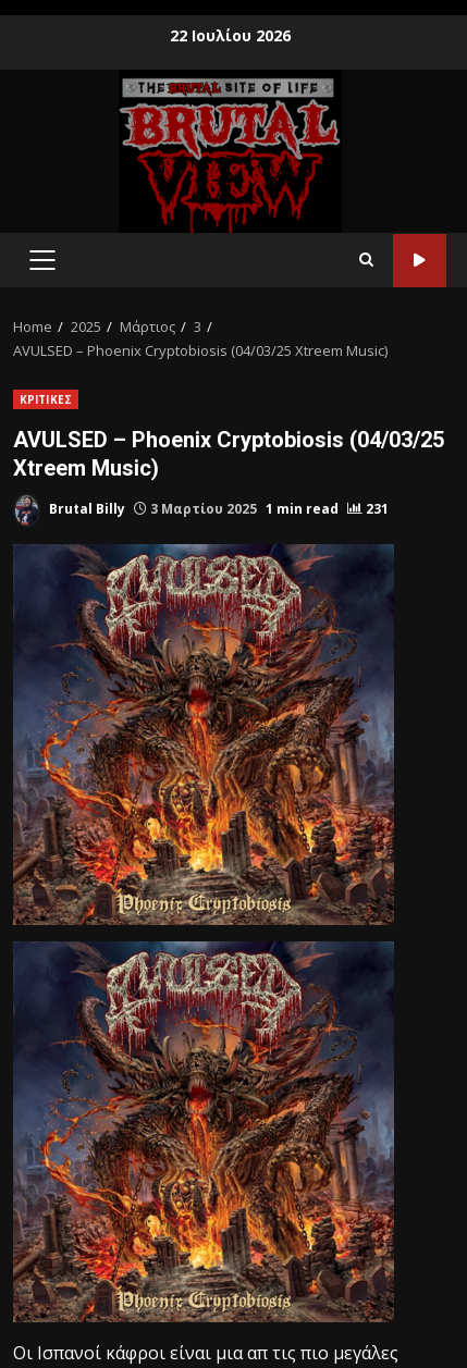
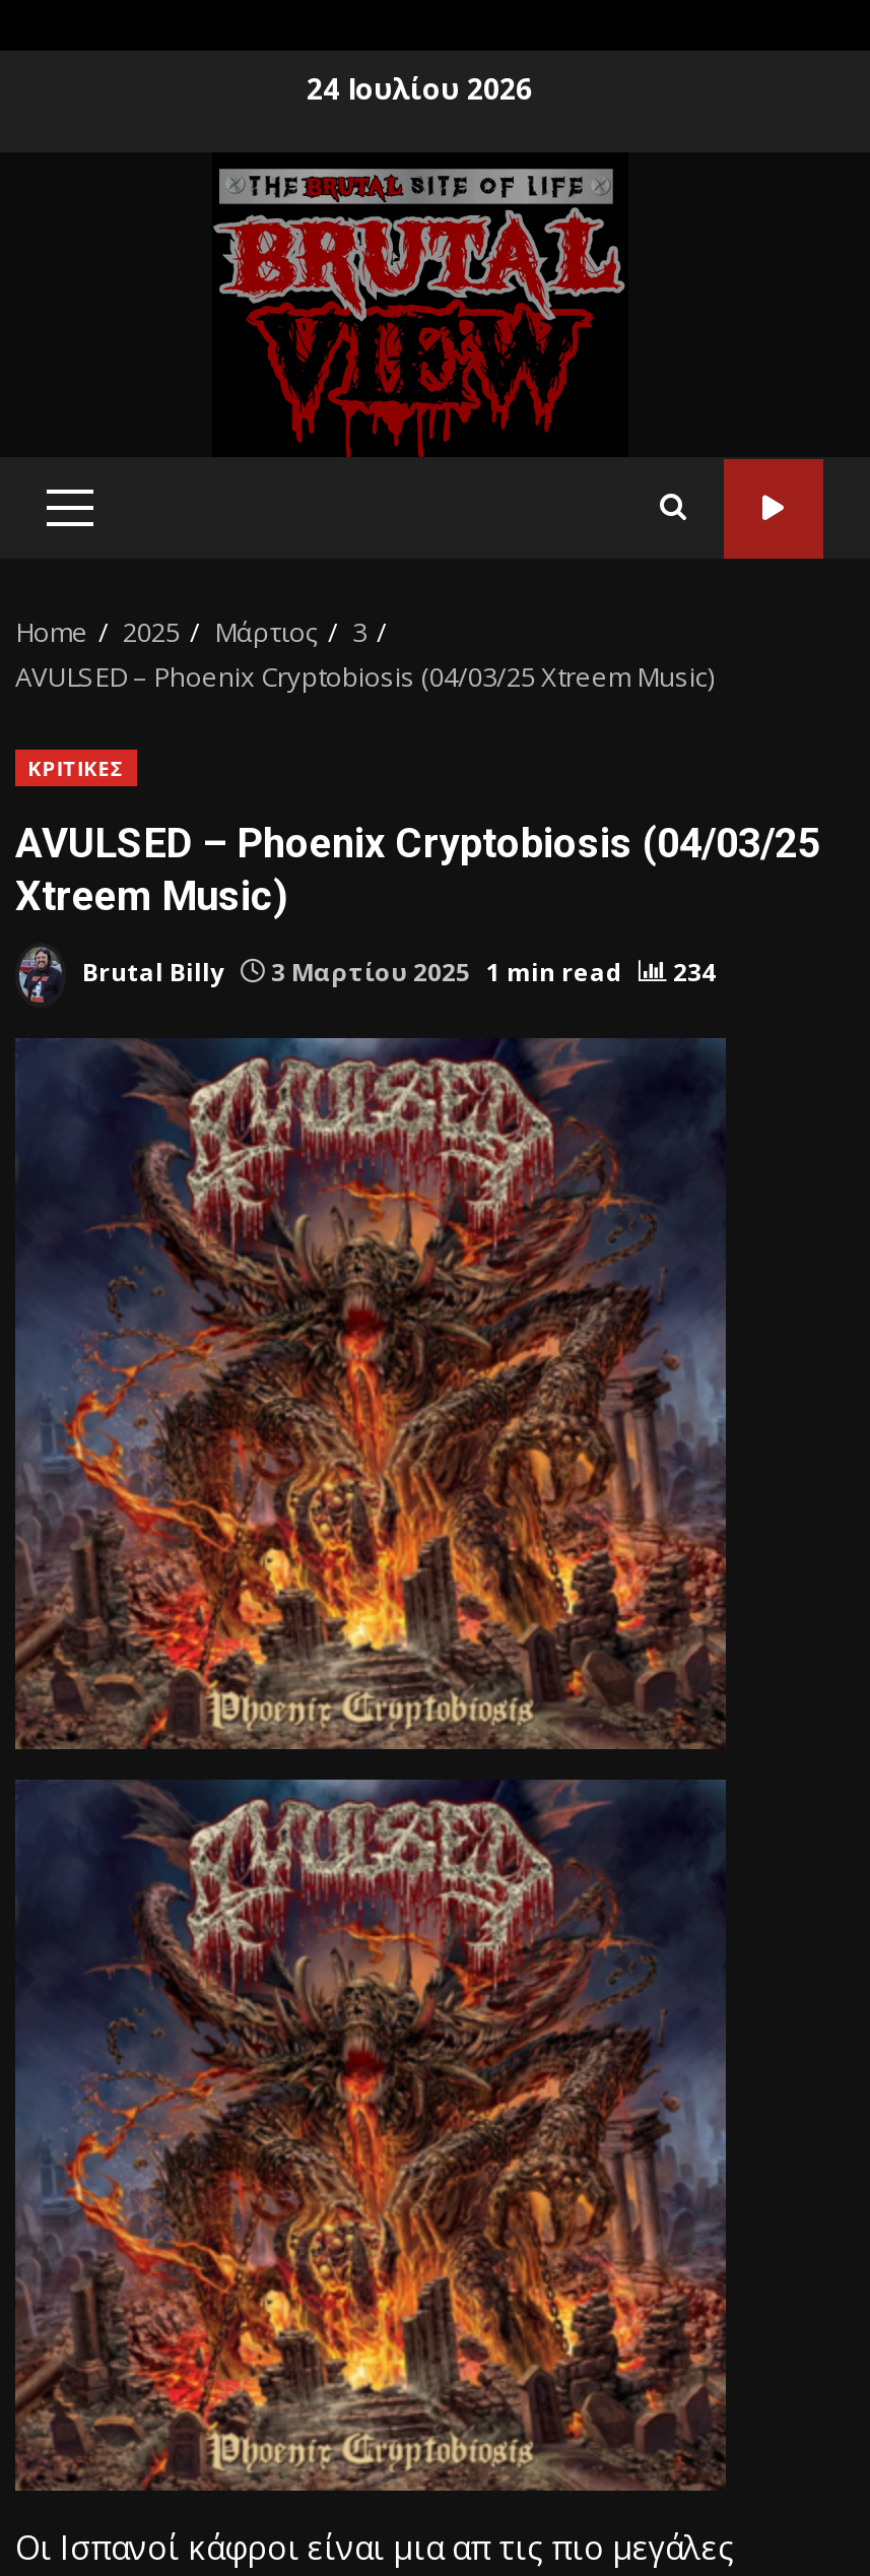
[169,24,290,45] 22 Ιουλίου 2026 -> [307,68,532,107] 24 Ιουλίου 2026
[46,500,389,518] Brutal Billy 3 Μαρτίου 2025 1 min read 231 -> [76,955,716,989] Brutal Billy 3 Μαρτίου 2025 1 min read 234

